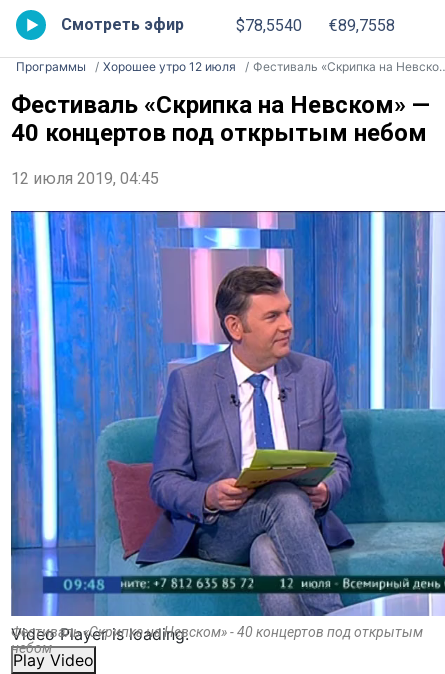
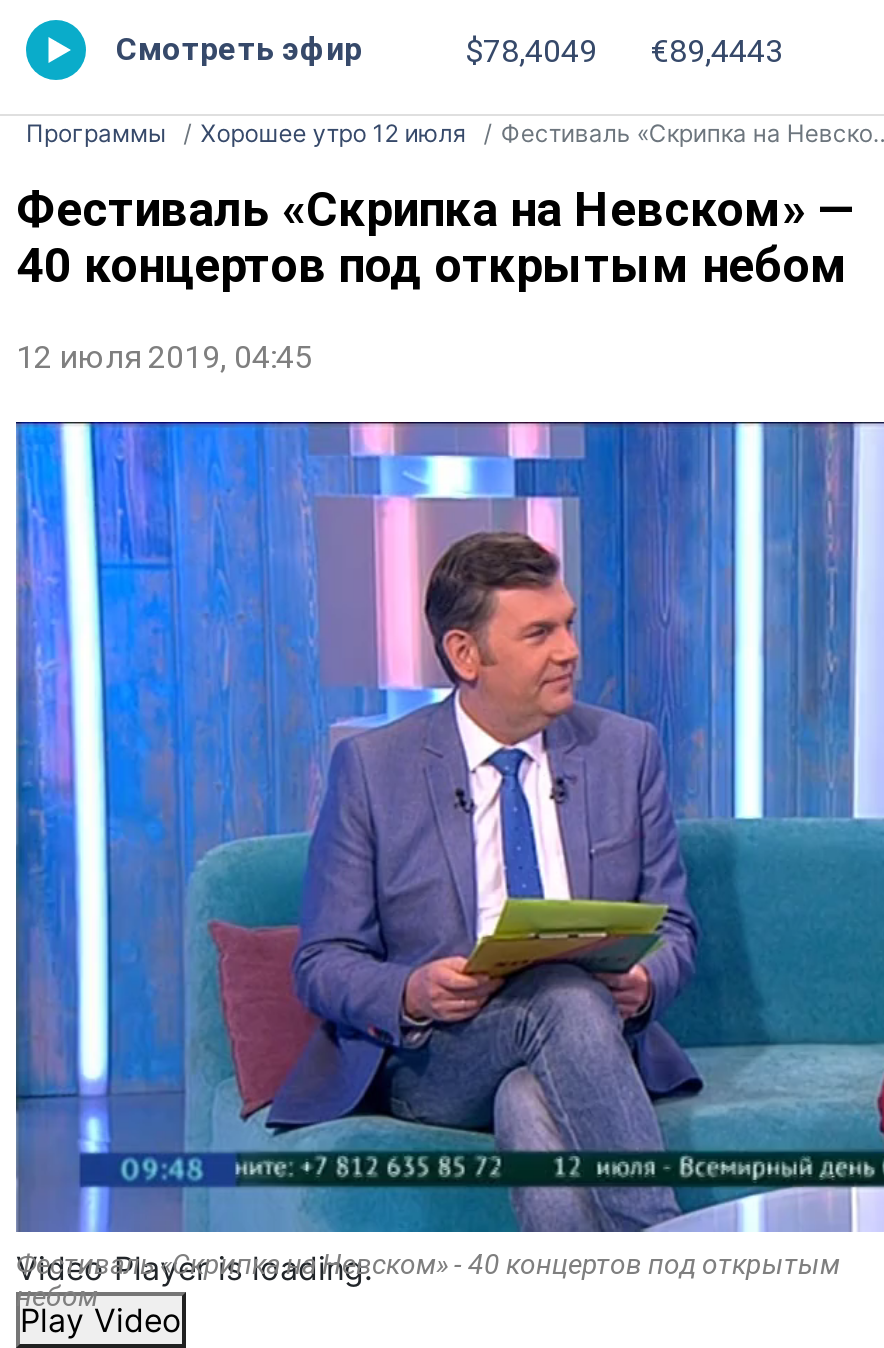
[235,15,301,34] $78,5540 -> [465,31,597,69] $78,4049
[328,15,394,34] €89,7558 -> [651,31,783,69] €89,4443

